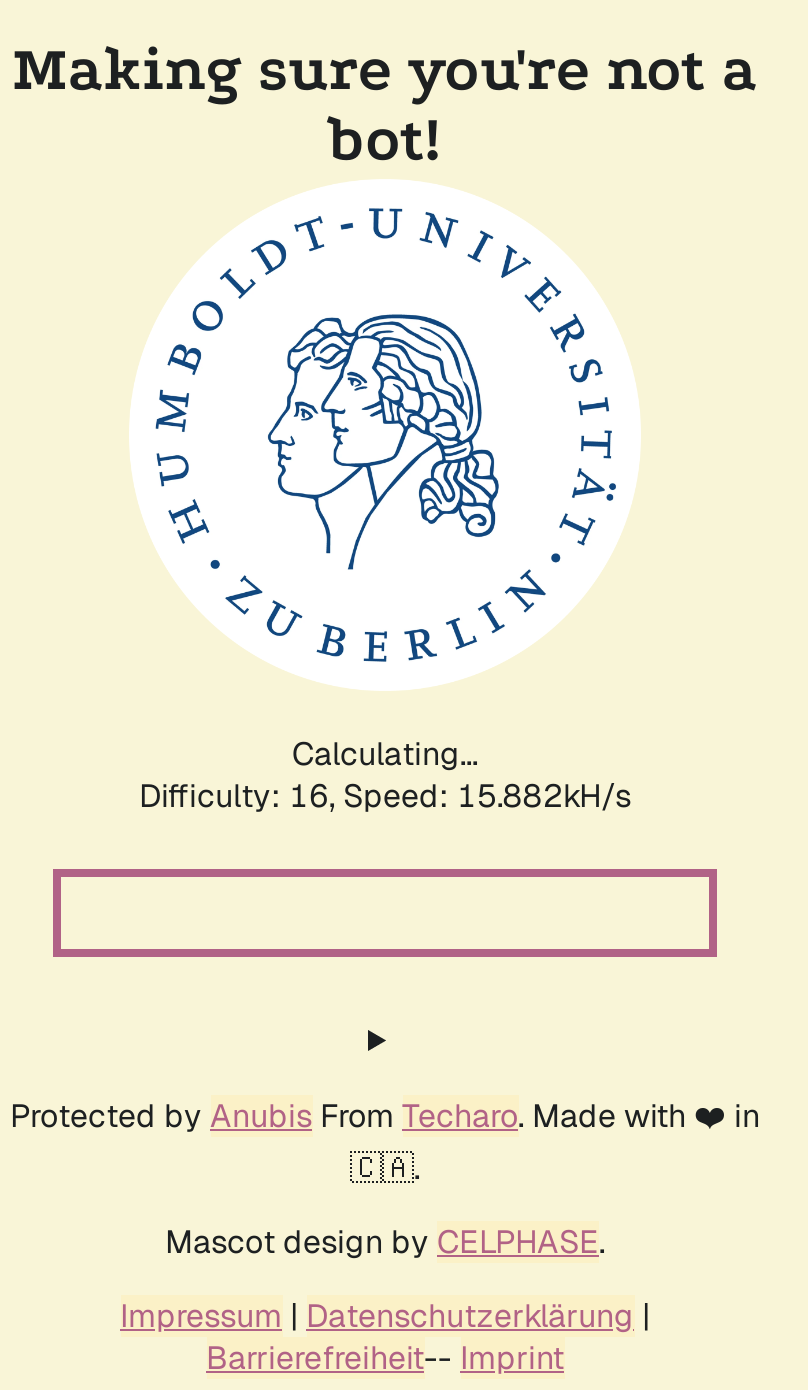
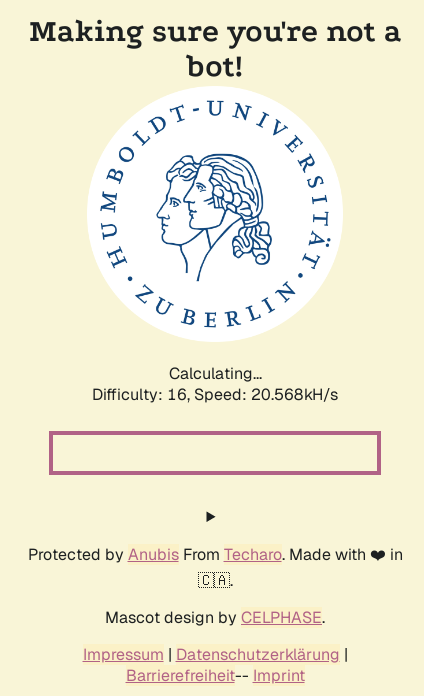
[139,775,631,817] Difficulty: 16, Speed: 15.882kH/s -> [92,384,338,405] Difficulty: 16, Speed: 20.568kH/s

